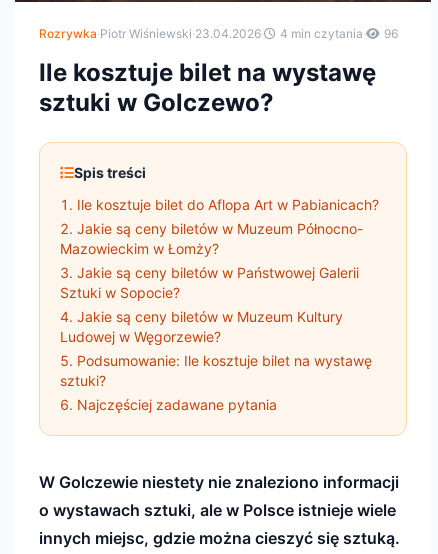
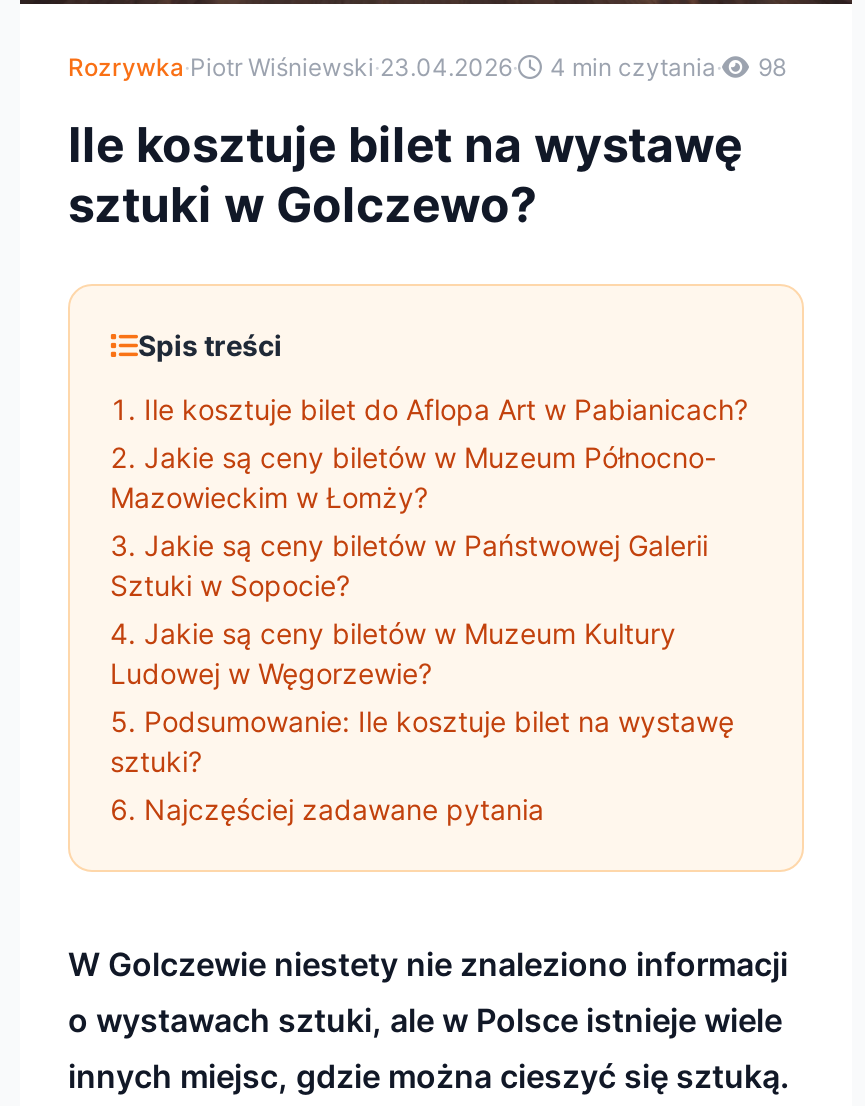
[39,26,398,41] Rozrywka·Piotr Wiśniewski·23.04.2026· 4 min czytania· 96 -> [68,52,786,82] Rozrywka·Piotr Wiśniewski·23.04.2026· 4 min czytania· 98

